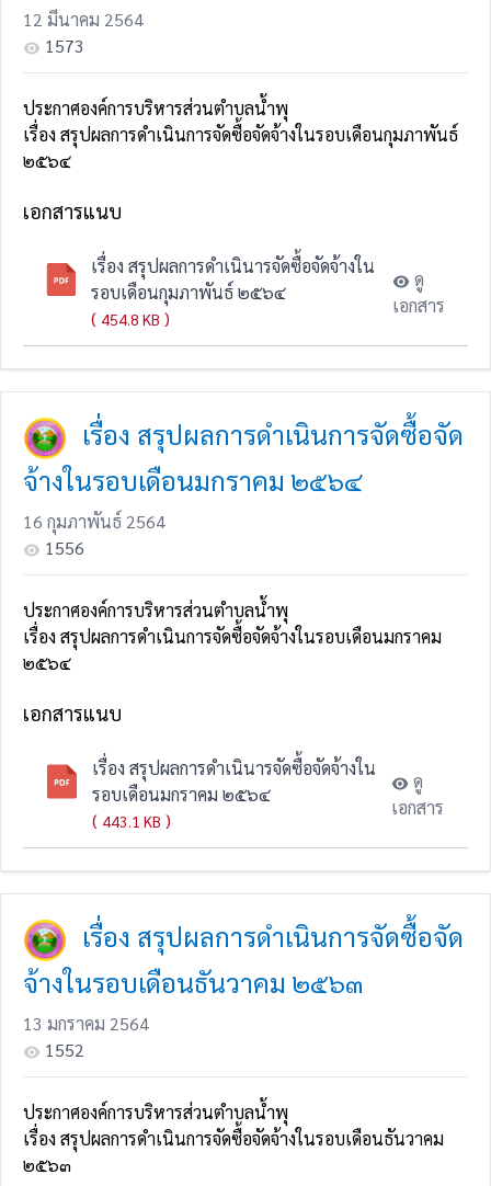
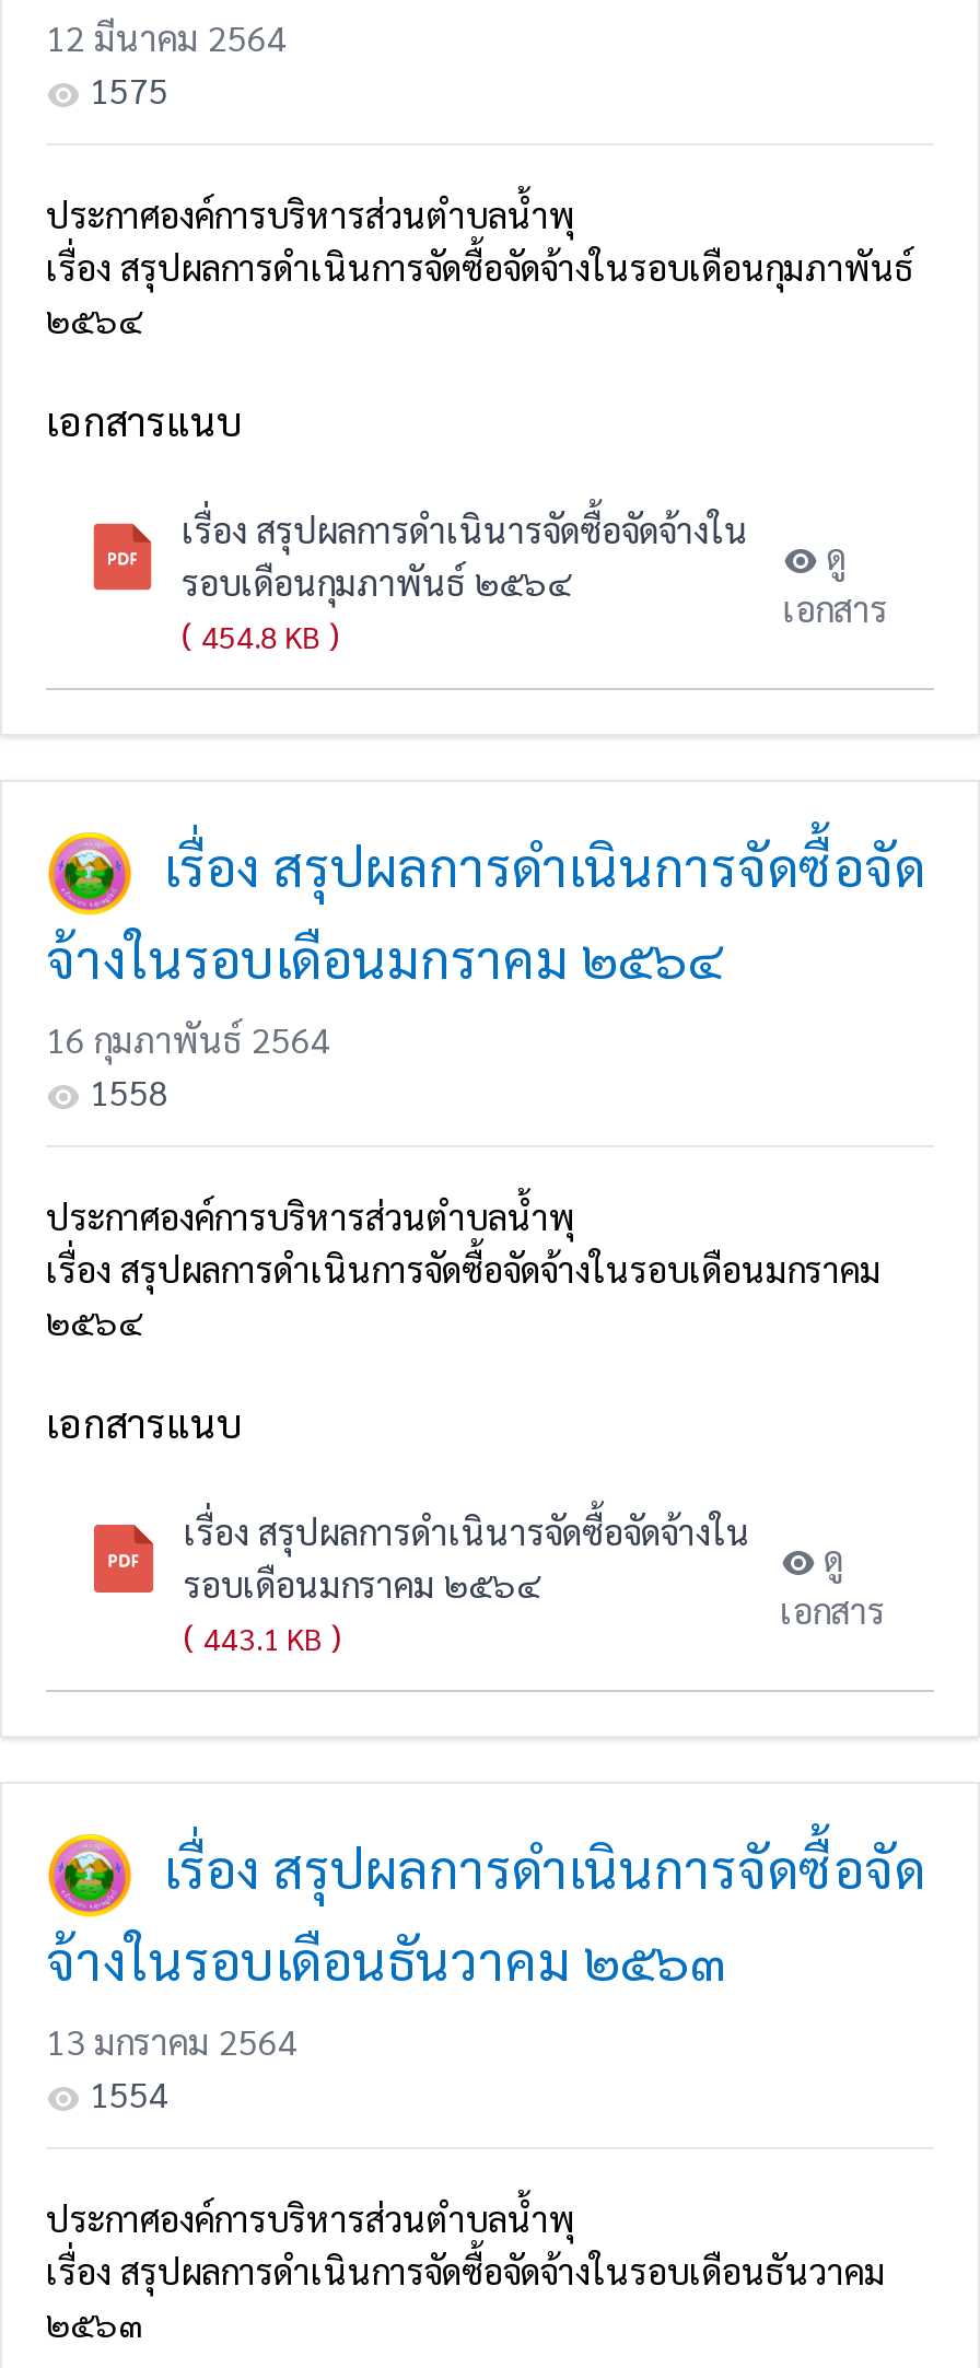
[41,34,84,57] 1573 -> [81,67,168,113] 1575
[41,536,84,559] 1556 -> [81,1068,168,1114] 1558
[41,1037,84,1060] 1552 -> [81,2069,168,2115] 1554

